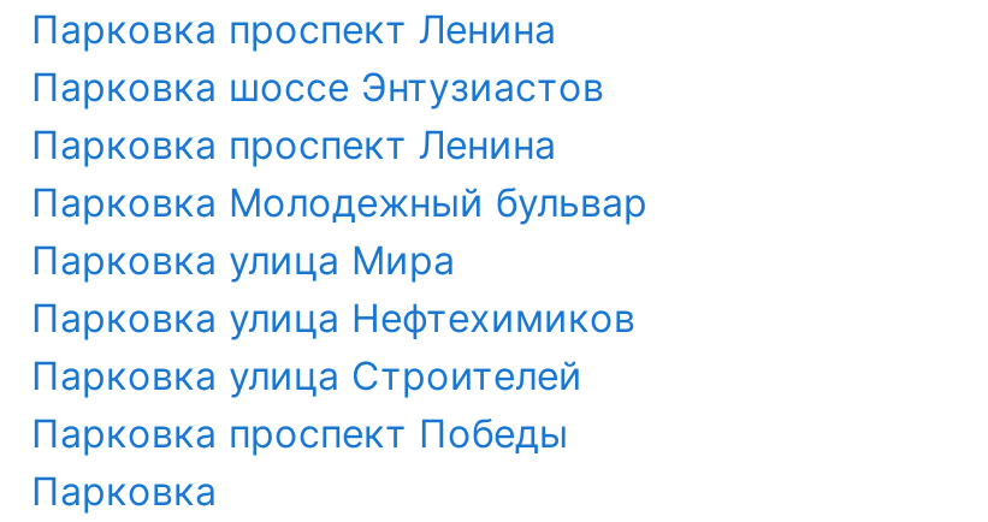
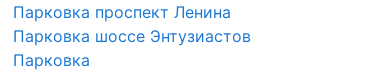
[31,120,647,457] Парковка проспект Ленина | Парковка Молодежный бульвар | Парковка улица Мира | Парковка улица Нефтехимиков | Парковка улица Строителей | Парковка проспект Победы -> none

